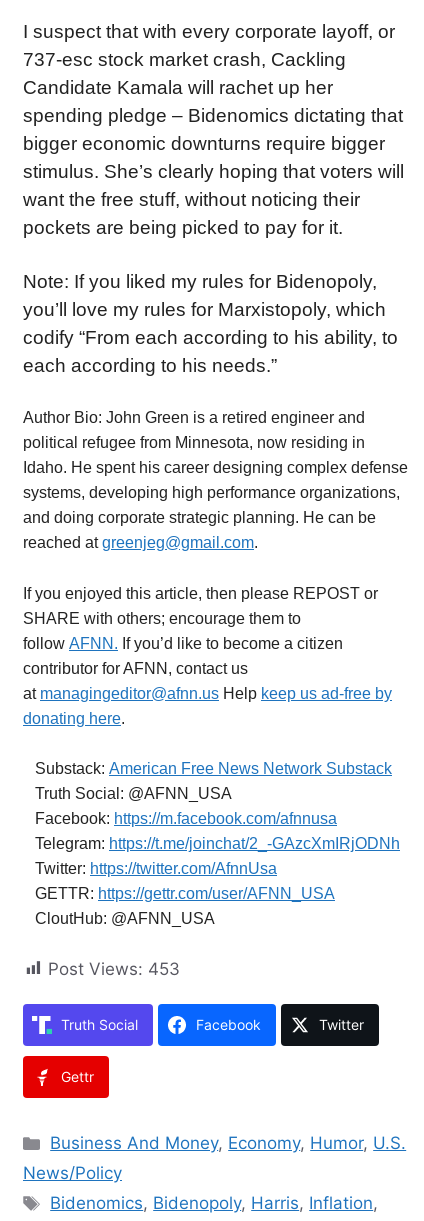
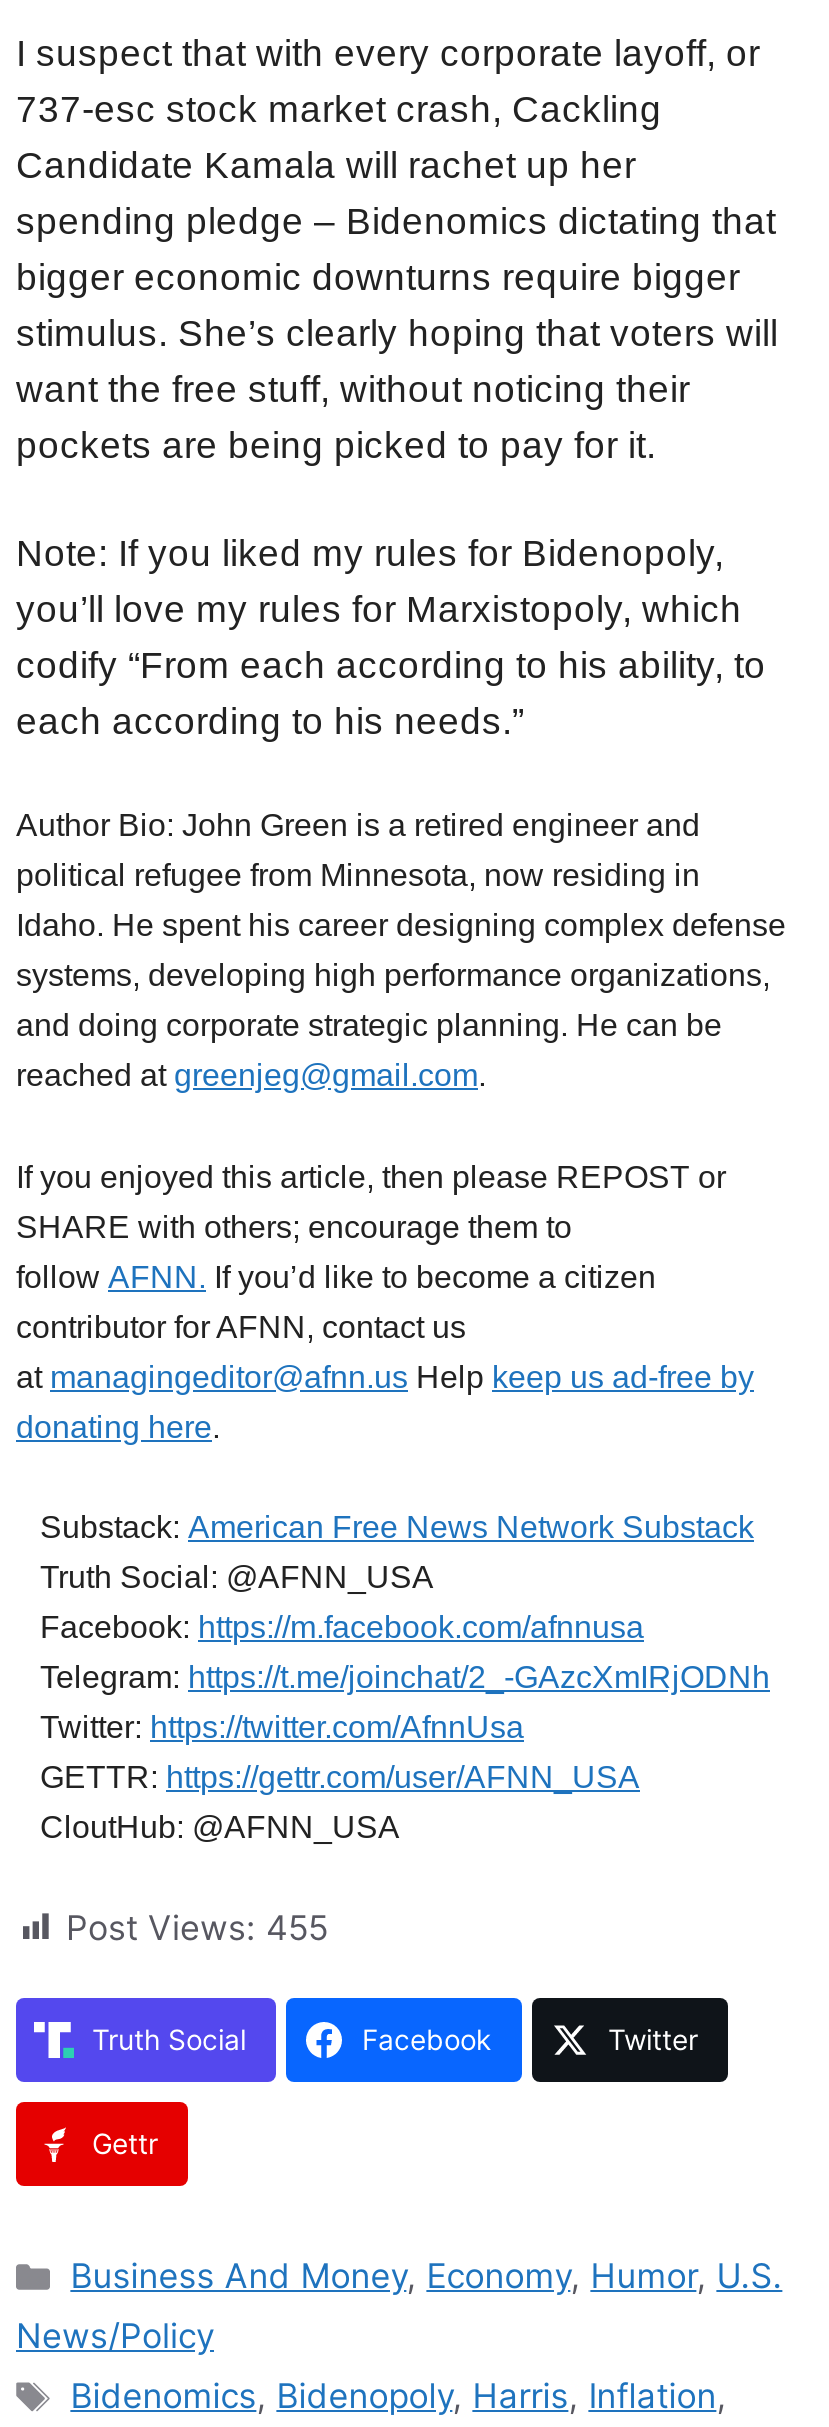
[48,959,180,979] Post Views: 453 -> [66,1908,328,1948] Post Views: 455

